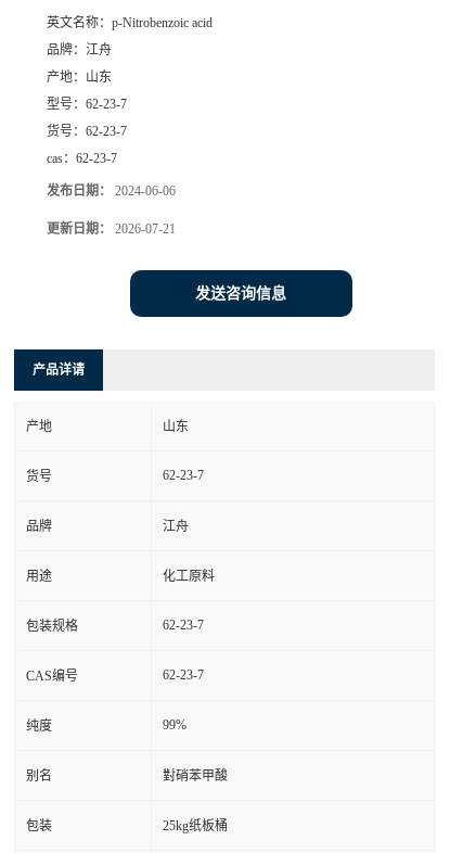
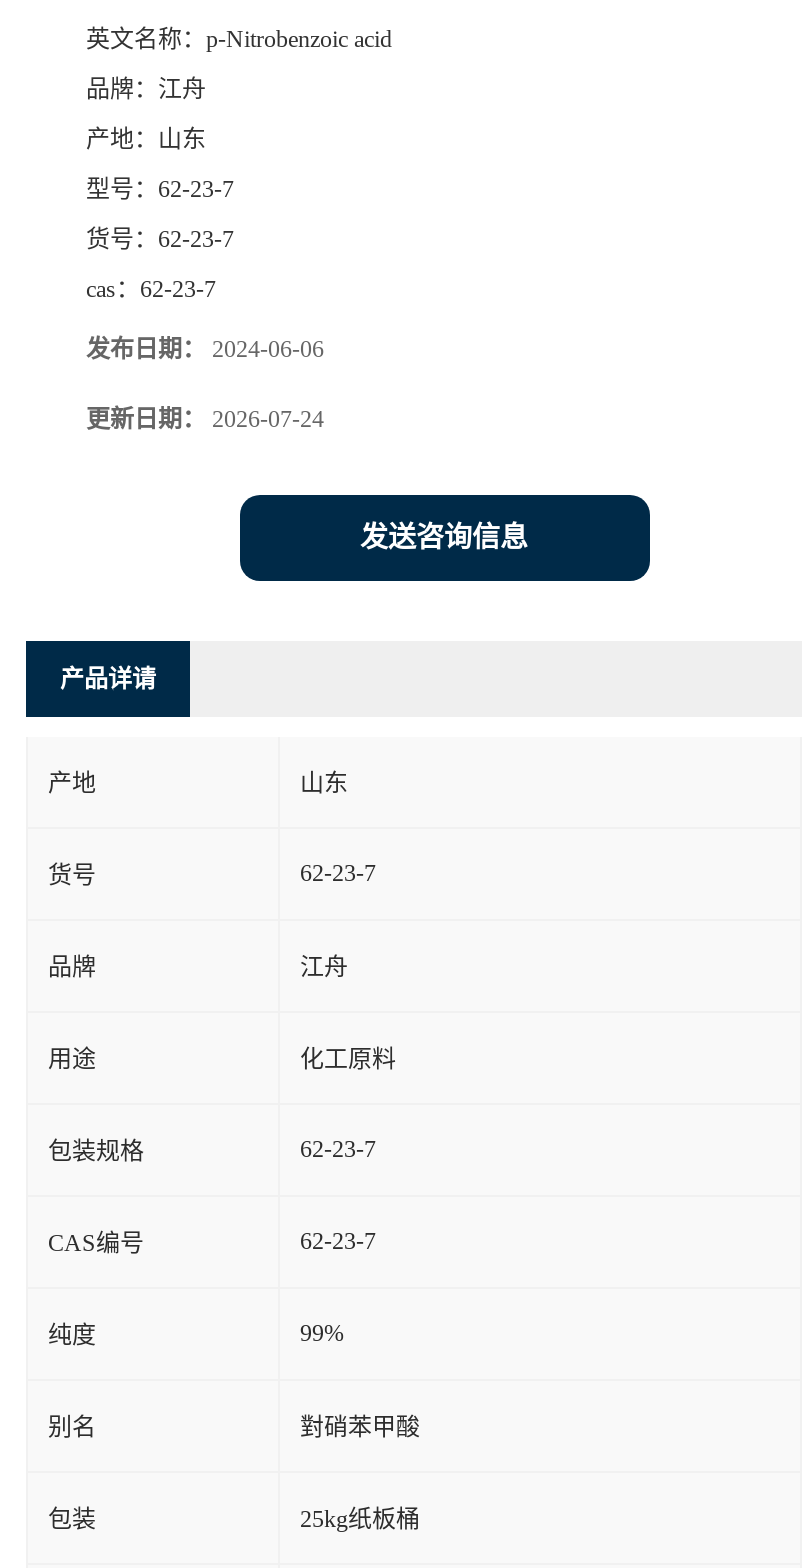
[47,221,176,237] 更新日期：2026-07-21 -> [86,405,324,433] 更新日期：2026-07-24

